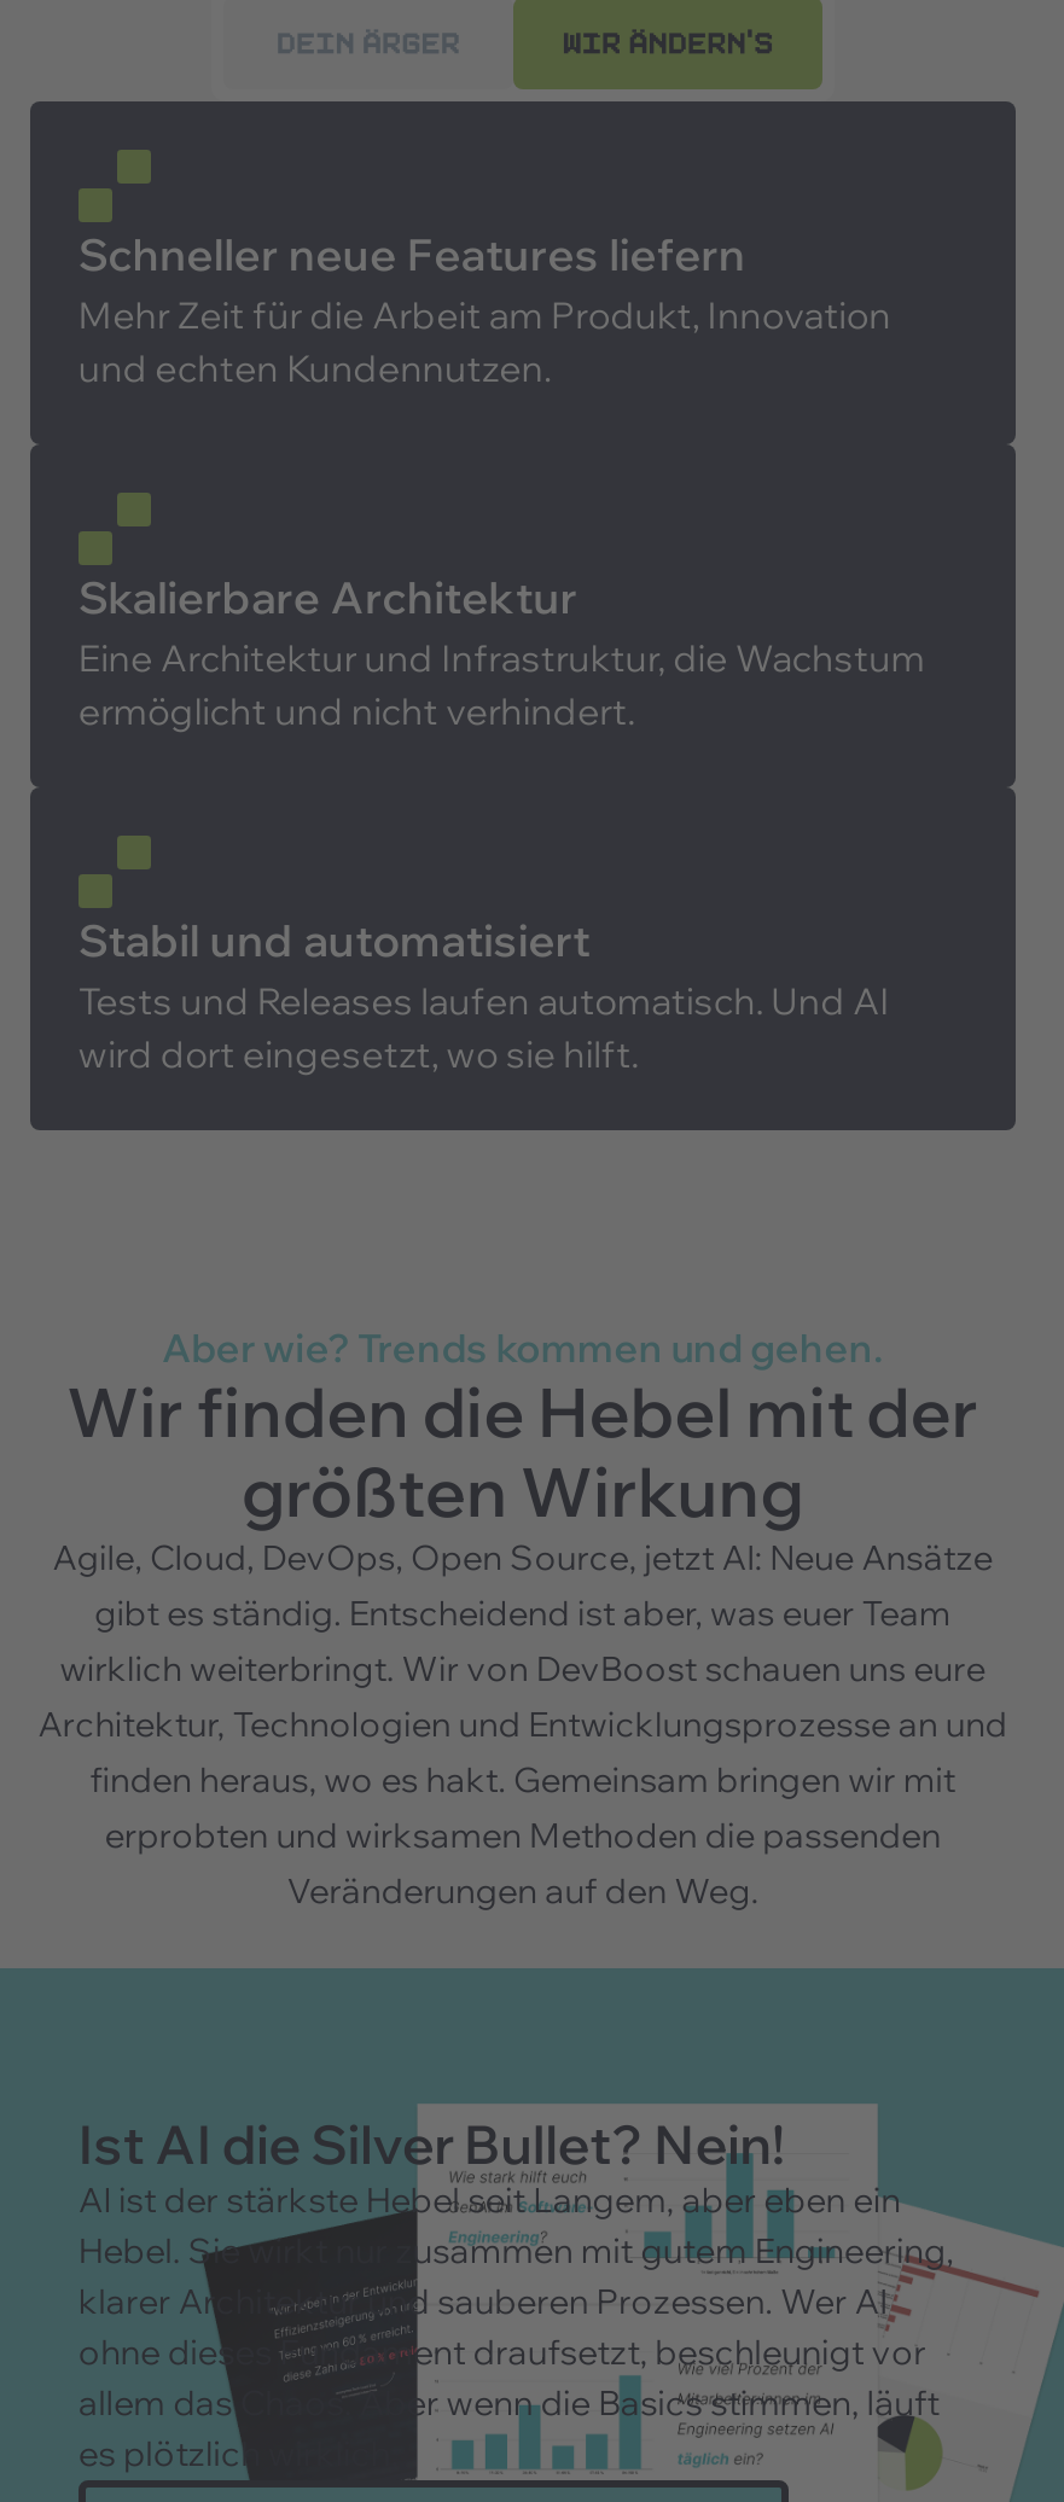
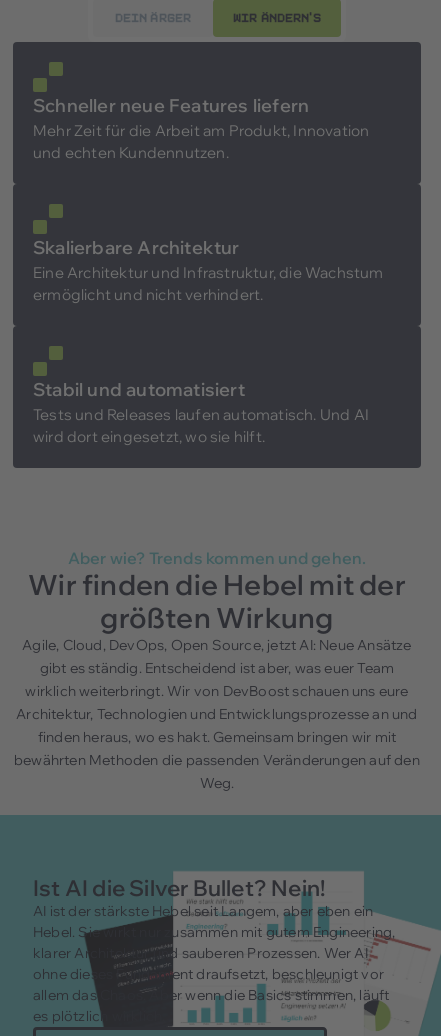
[105,1814,941,1913] erprobten und wirksamen Methoden die passenden | Veränderungen auf den Weg. -> [14,751,420,792] bewährten Methoden die passenden Veränderungen auf den | Weg.

